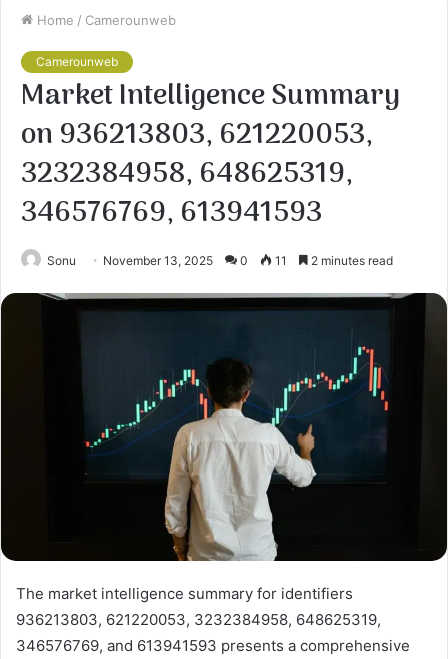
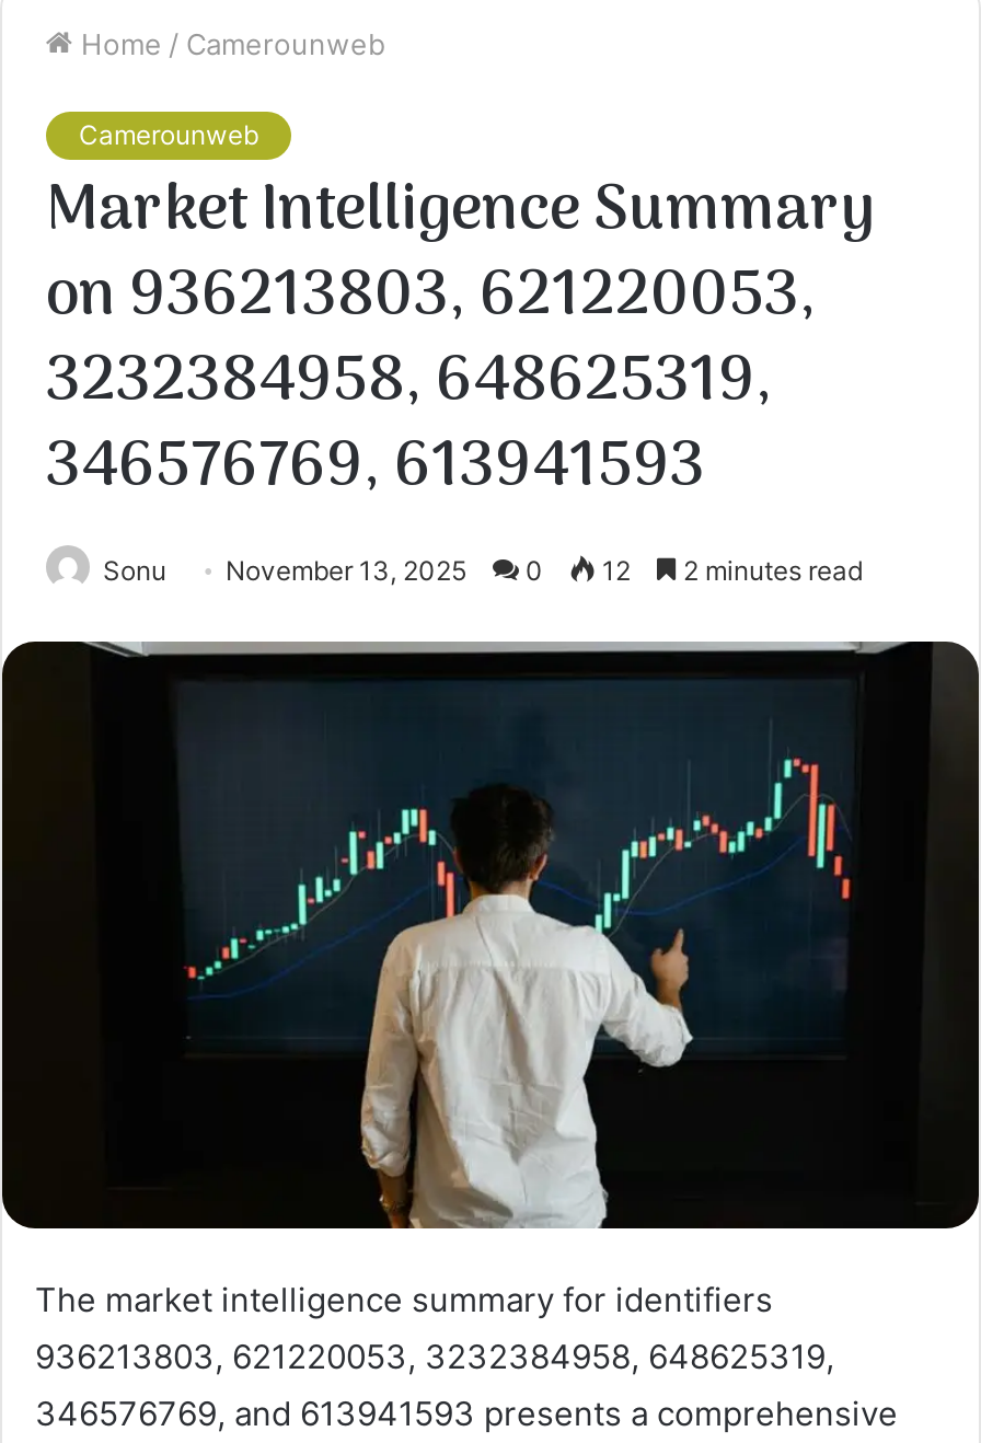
[47,253,393,268] Sonu November 13, 2025 0 11 2 minutes read -> [103,553,863,586] Sonu November 13, 2025 0 12 2 minutes read

